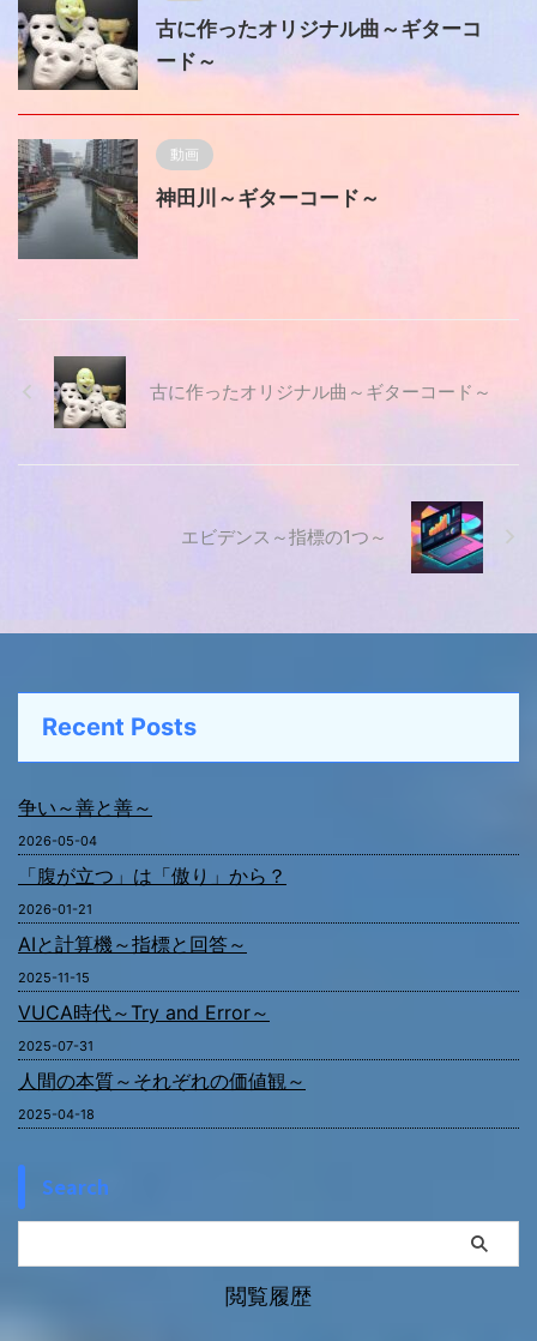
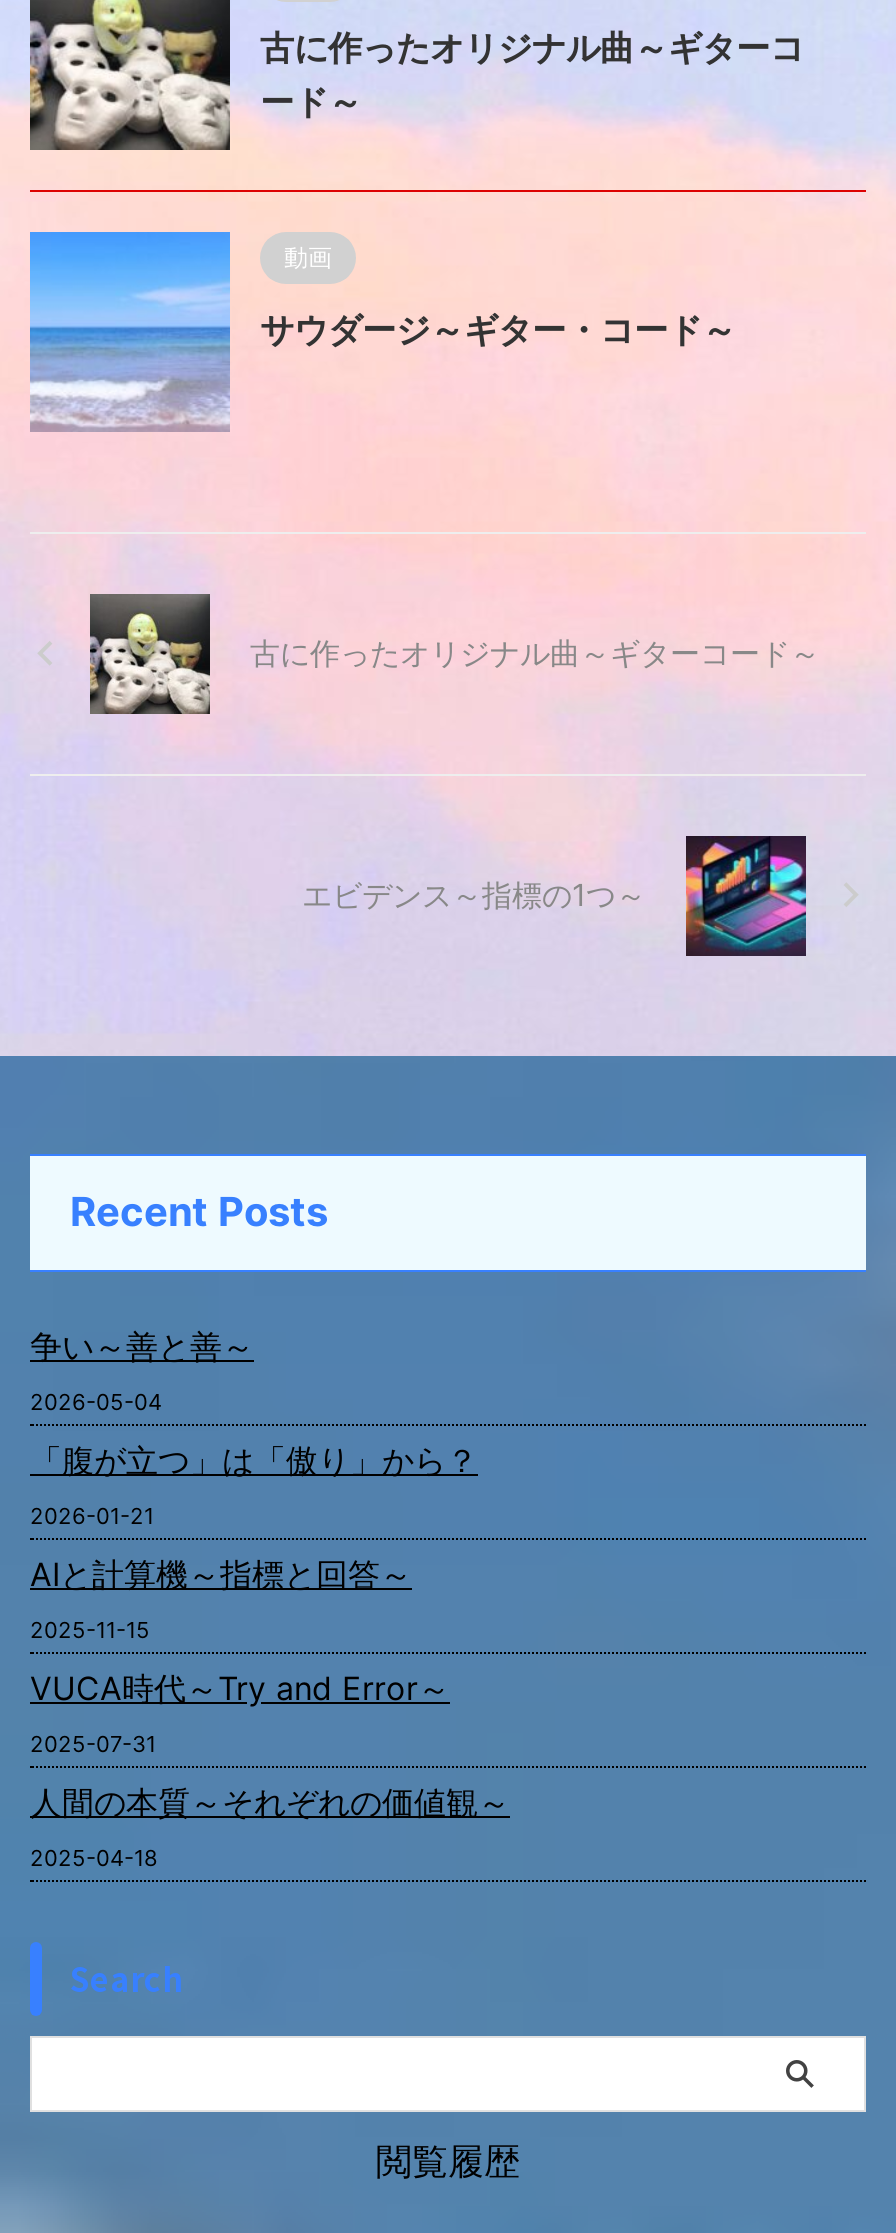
[17,138,380,259] [image] | 神田川～ギターコード～ -> [28,230,736,430] [image] | サウダージ～ギター・コード～

